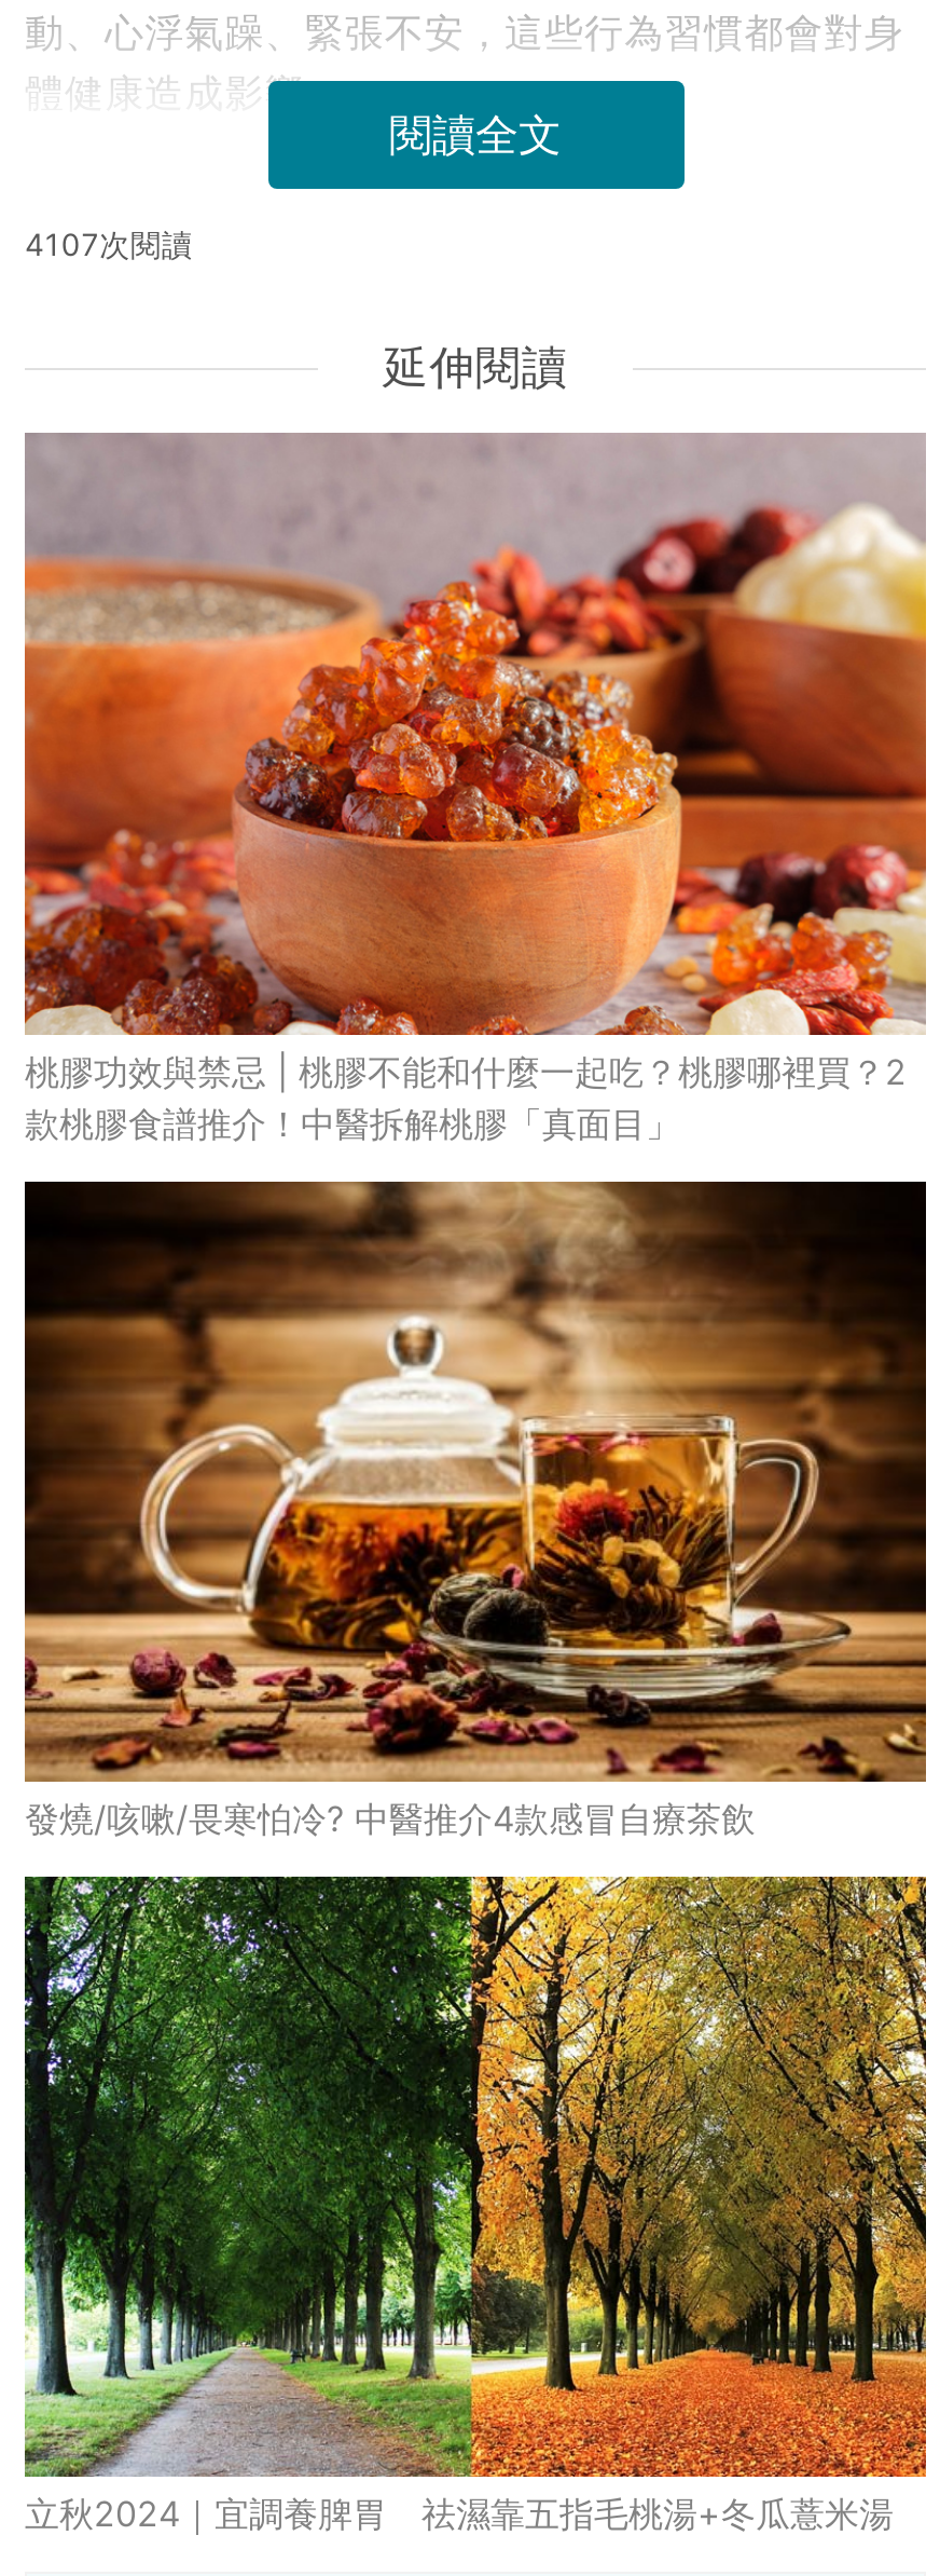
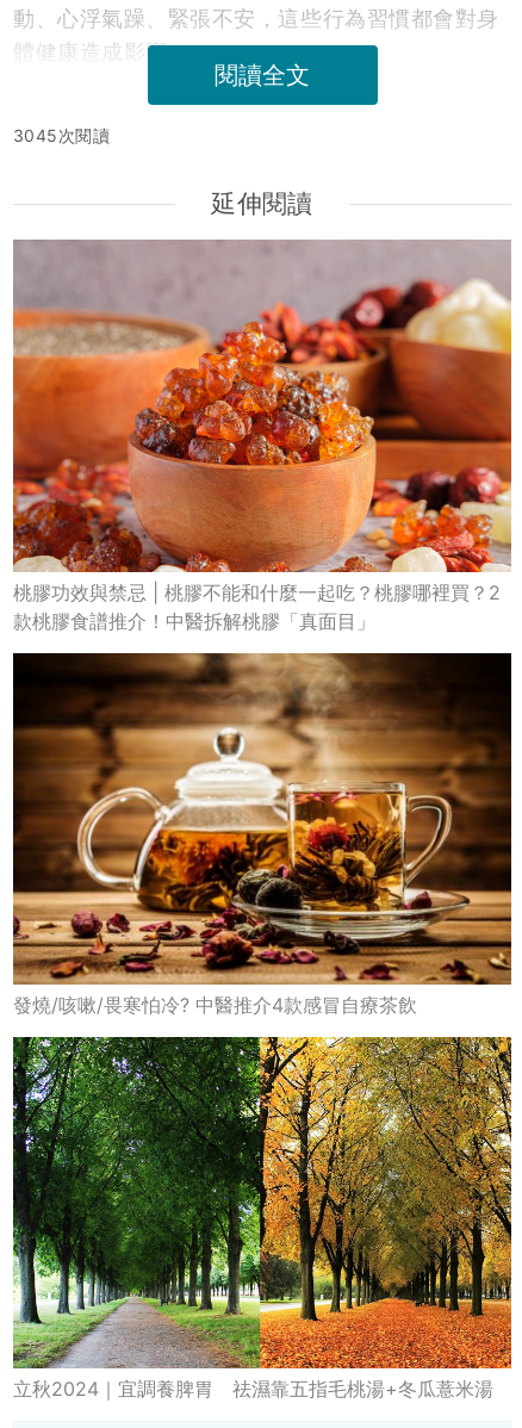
[25,226,193,263] 4107次閱讀 -> [13,125,110,146] 3045次閱讀

